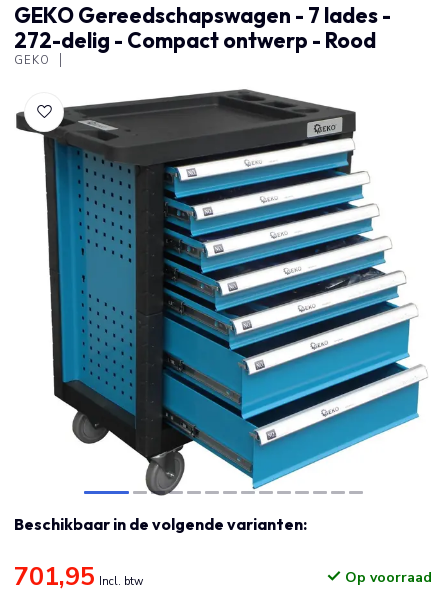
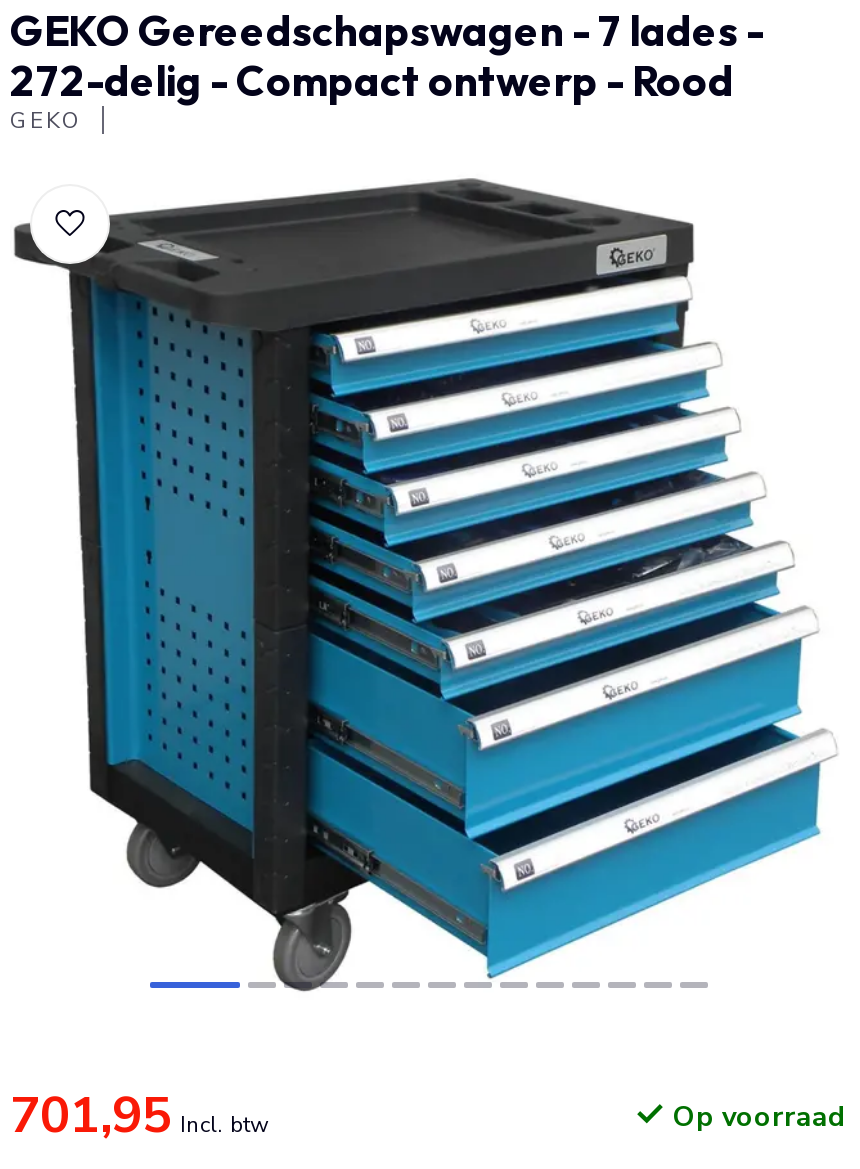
[14,514,307,534] Beschikbaar in de volgende varianten: -> none

